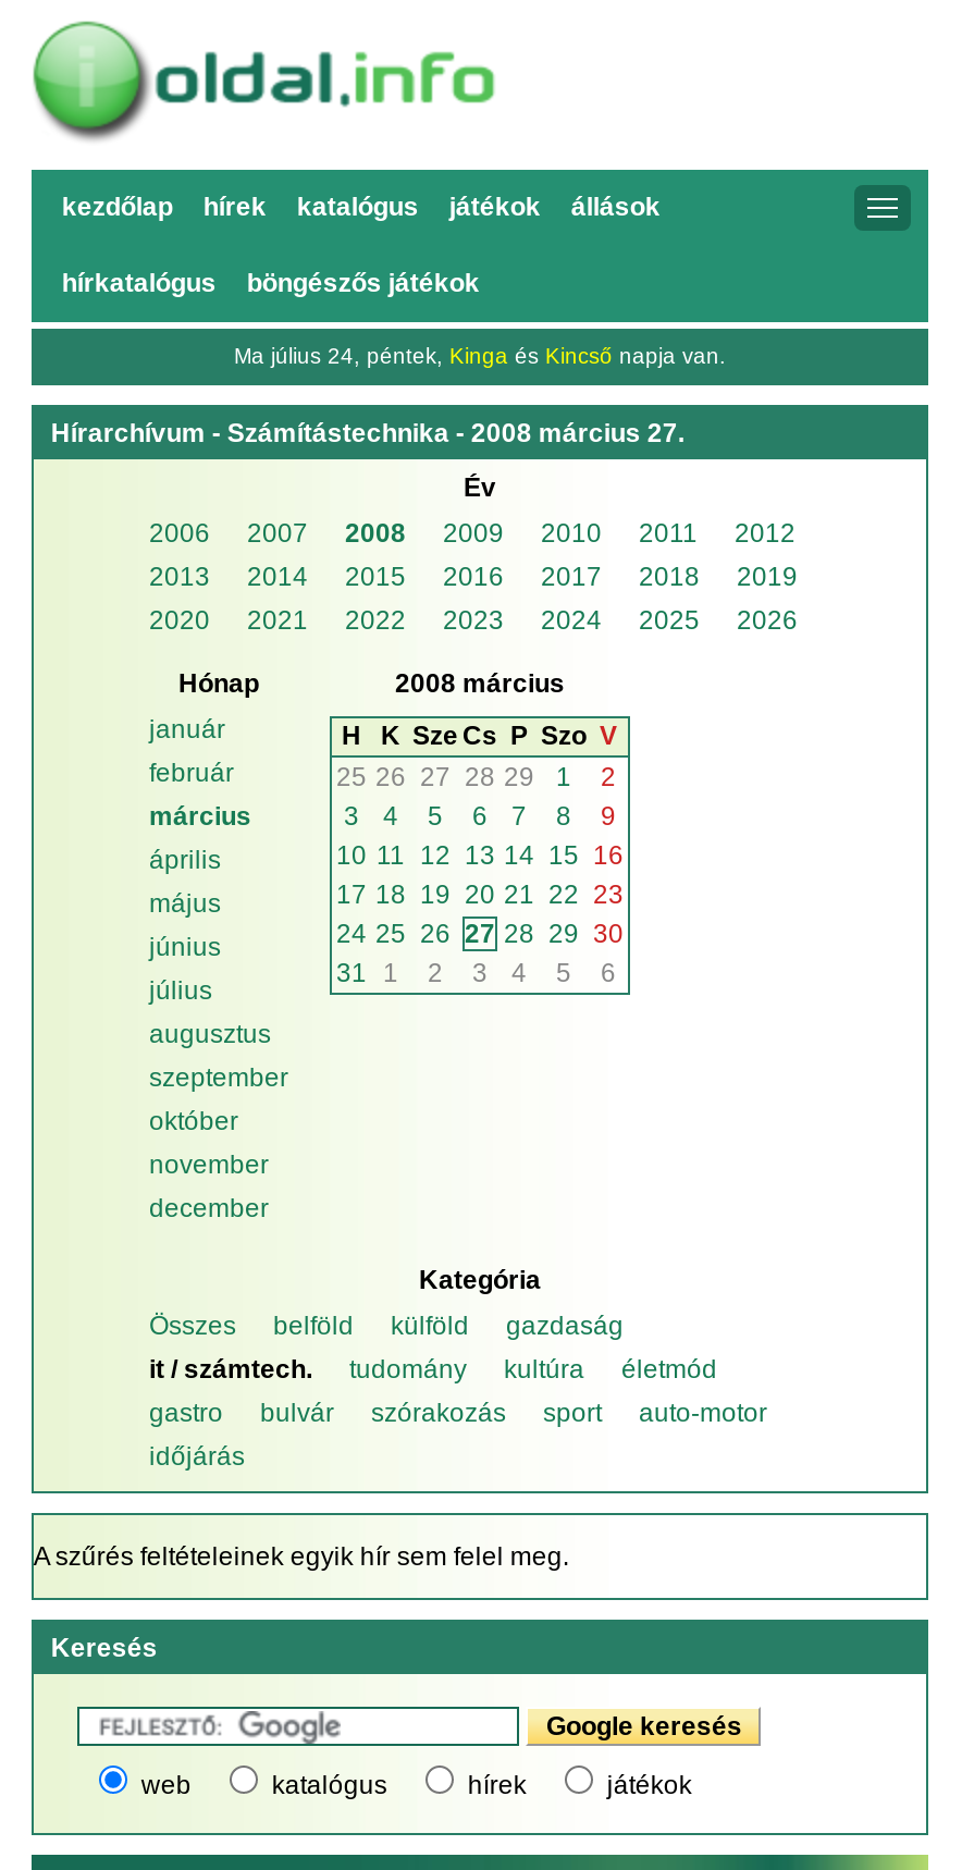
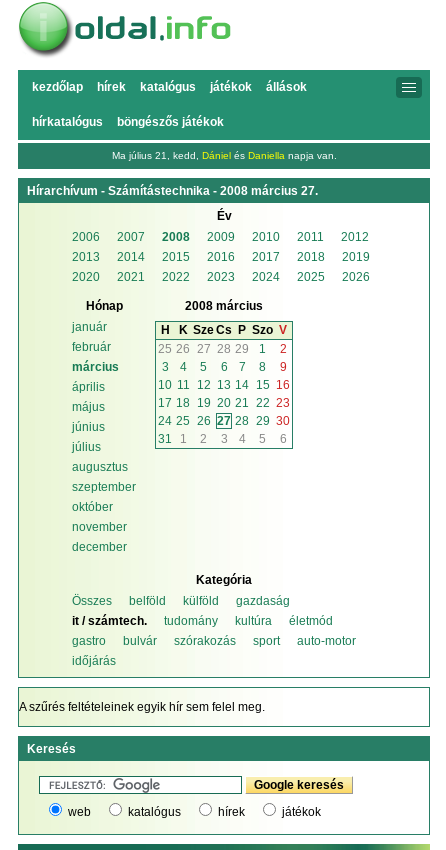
[234,344,726,368] Ma július 24, péntek, Kinga és Kincső napja van. -> [111,150,336,161] Ma július 21, kedd, Dániel és Daniella napja van.

